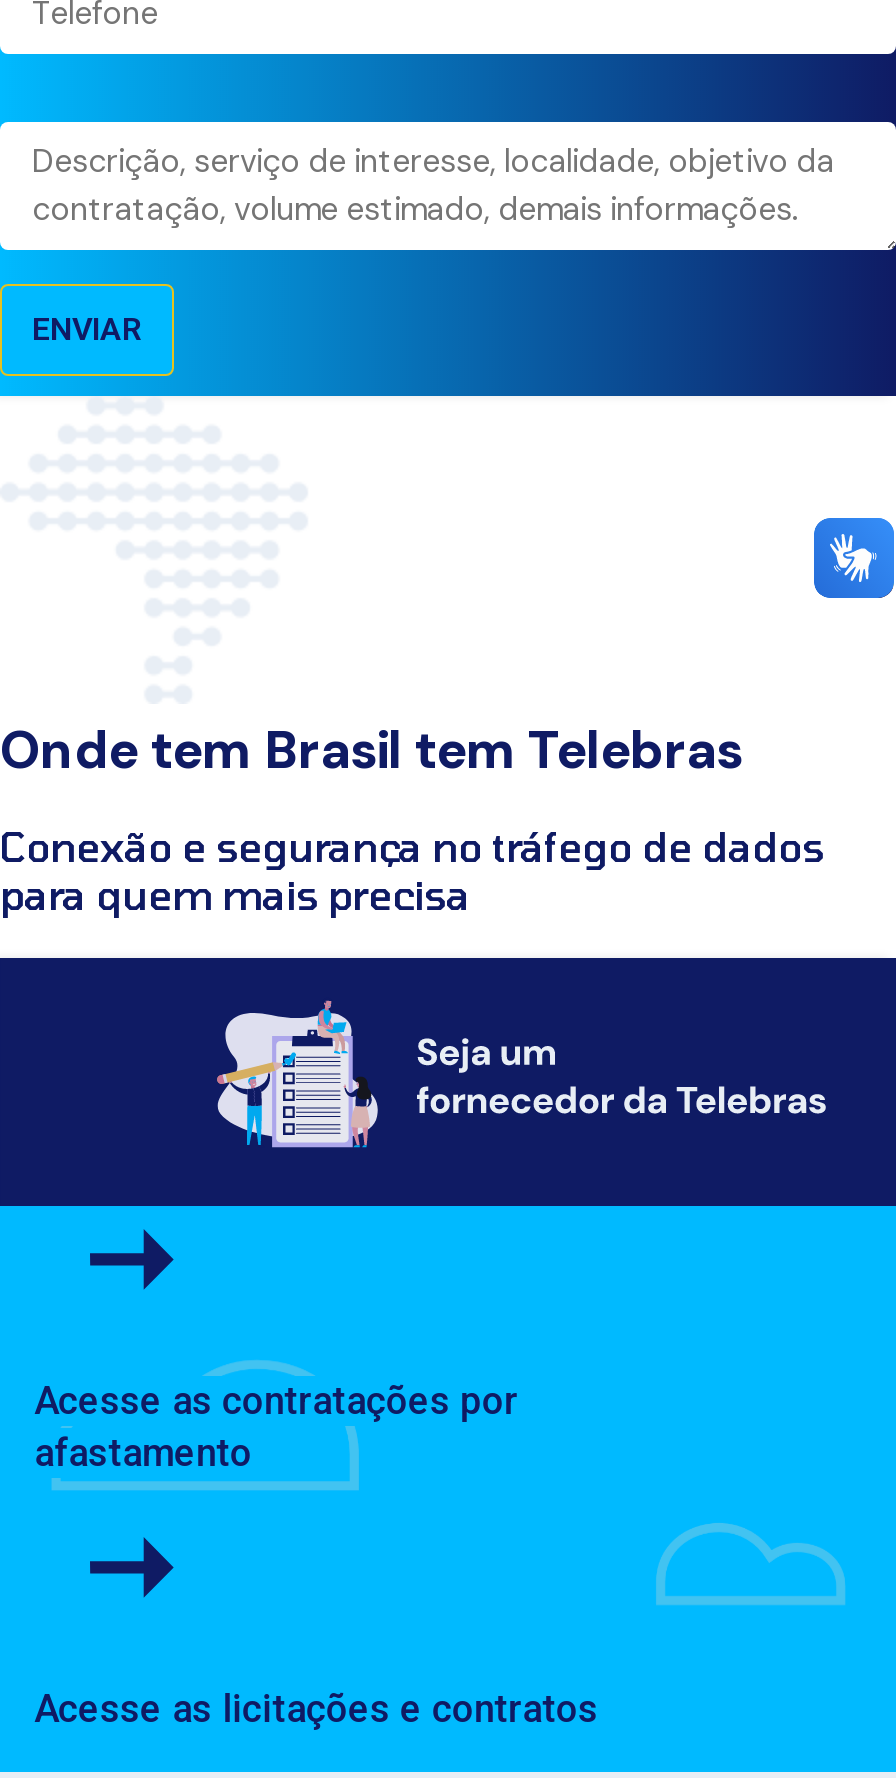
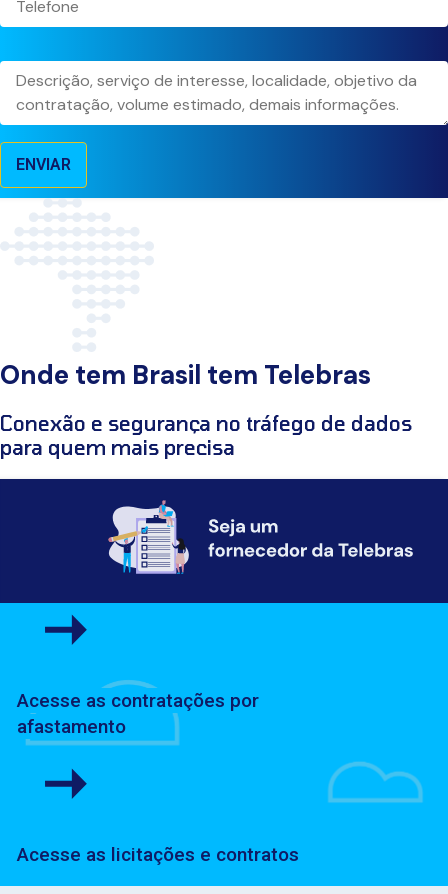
[812,516,890,600] [image] -> none

